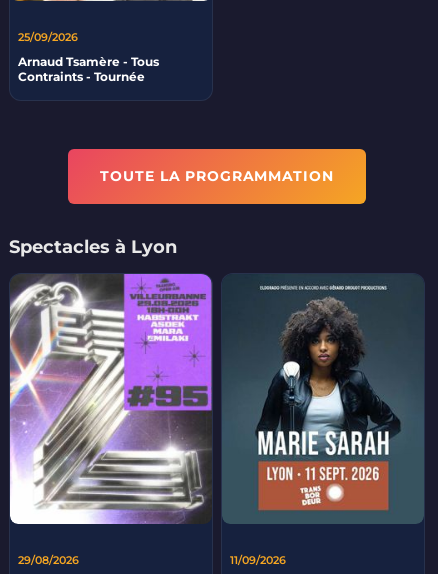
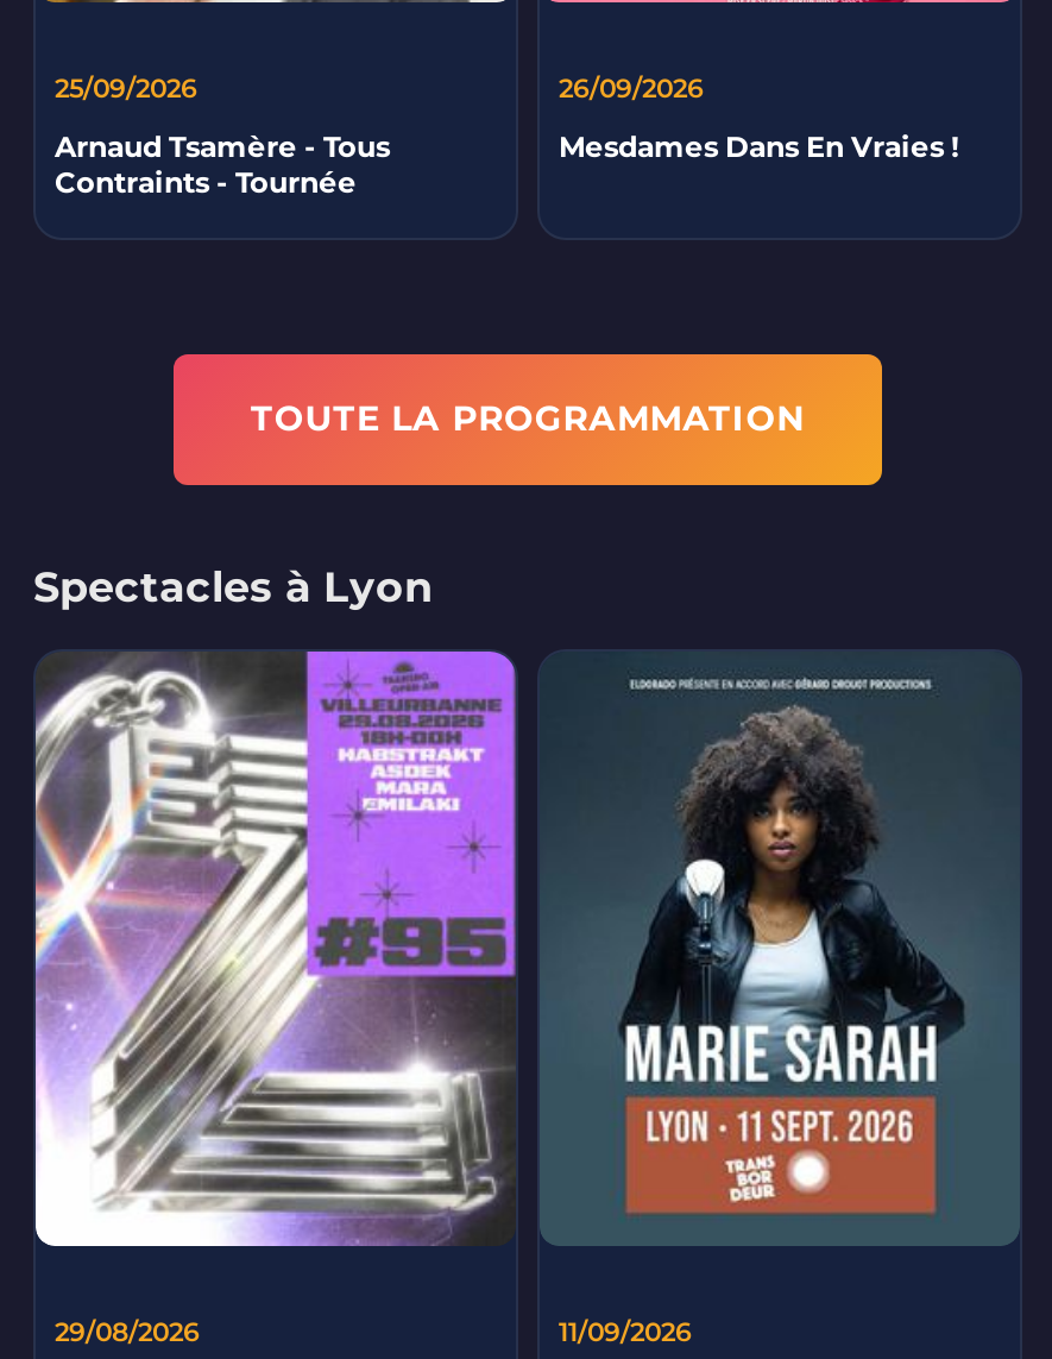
none -> [559,71,958,164] 26/09/2026 | Mesdames Dans En Vraies !

